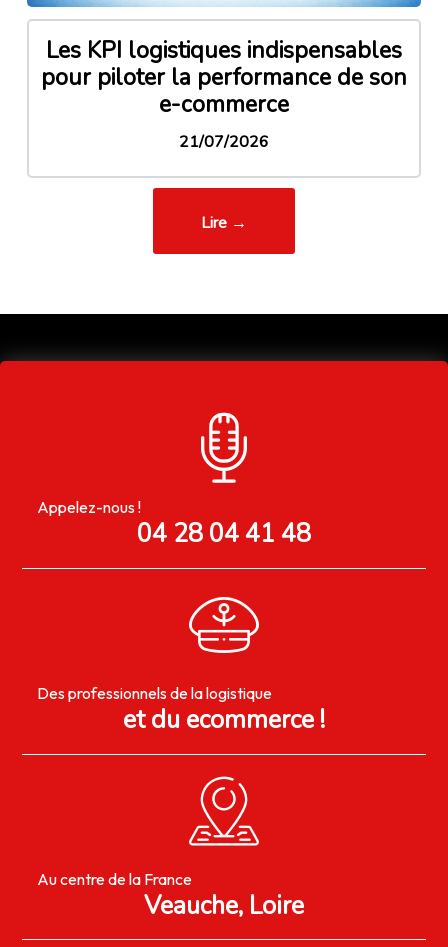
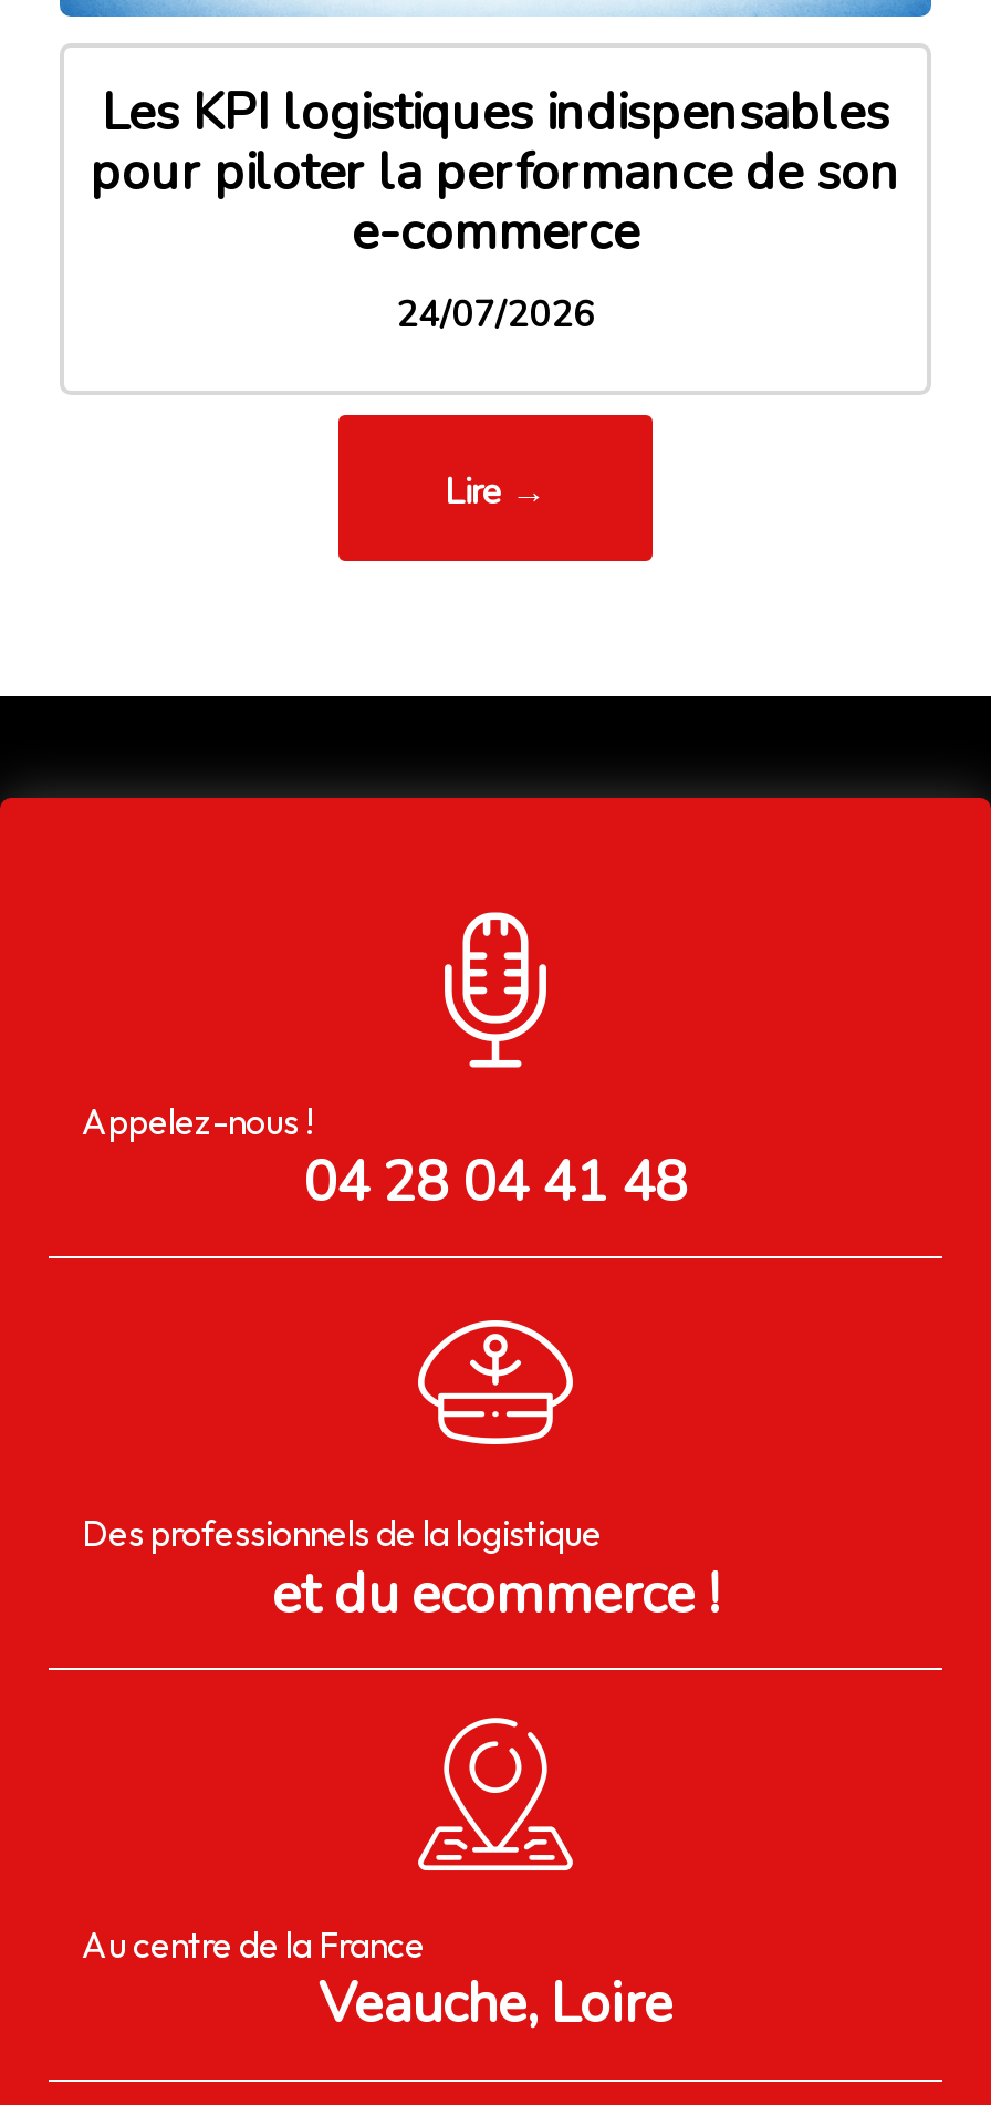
[179,131,269,153] 21/07/2026 -> [396,291,595,340] 24/07/2026

